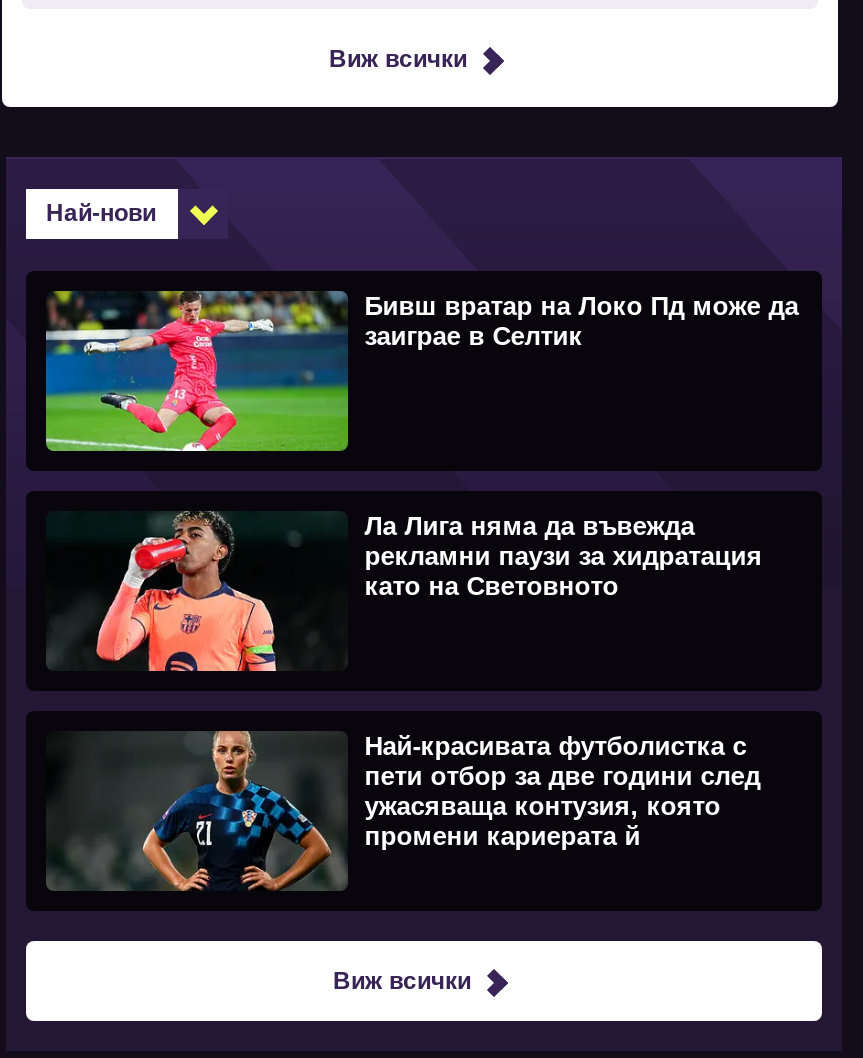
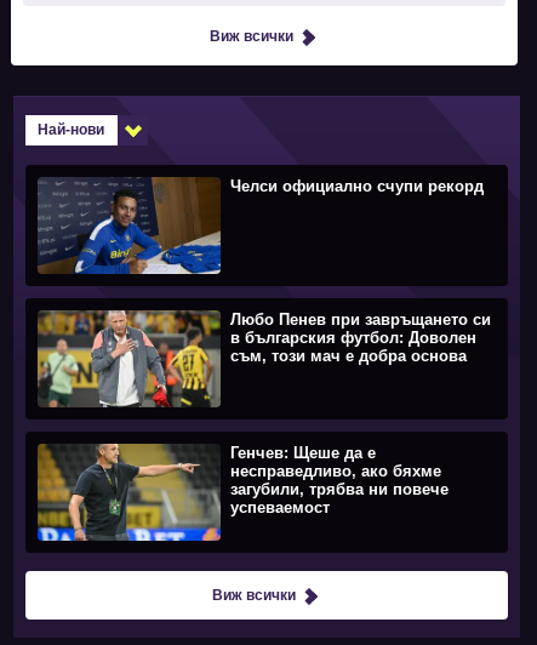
[44,289,798,453] [image] | Бивш вратар на Локо Пд може да | заиграе в Селтик -> [38,177,484,275] [image] | Челси официално счупи рекорд
[46,511,762,673] [image] | Ла Лига няма да въвежда | рекламни паузи за хидратация | като на Световното -> [36,309,491,409] [image] | Любо Пенев при завръщането си | в българския футбол: Доволен | съм, този мач е добра основа
[46,731,760,891] [image] | Най-красивата футболистка с | пети отбор за две години след | ужасяваща контузия, която | промени кариерата й -> [36,443,449,542] [image] | Генчев: Щеше да е | несправедливо, ако бяхме | загубили, трябва ни повече | успеваемост

